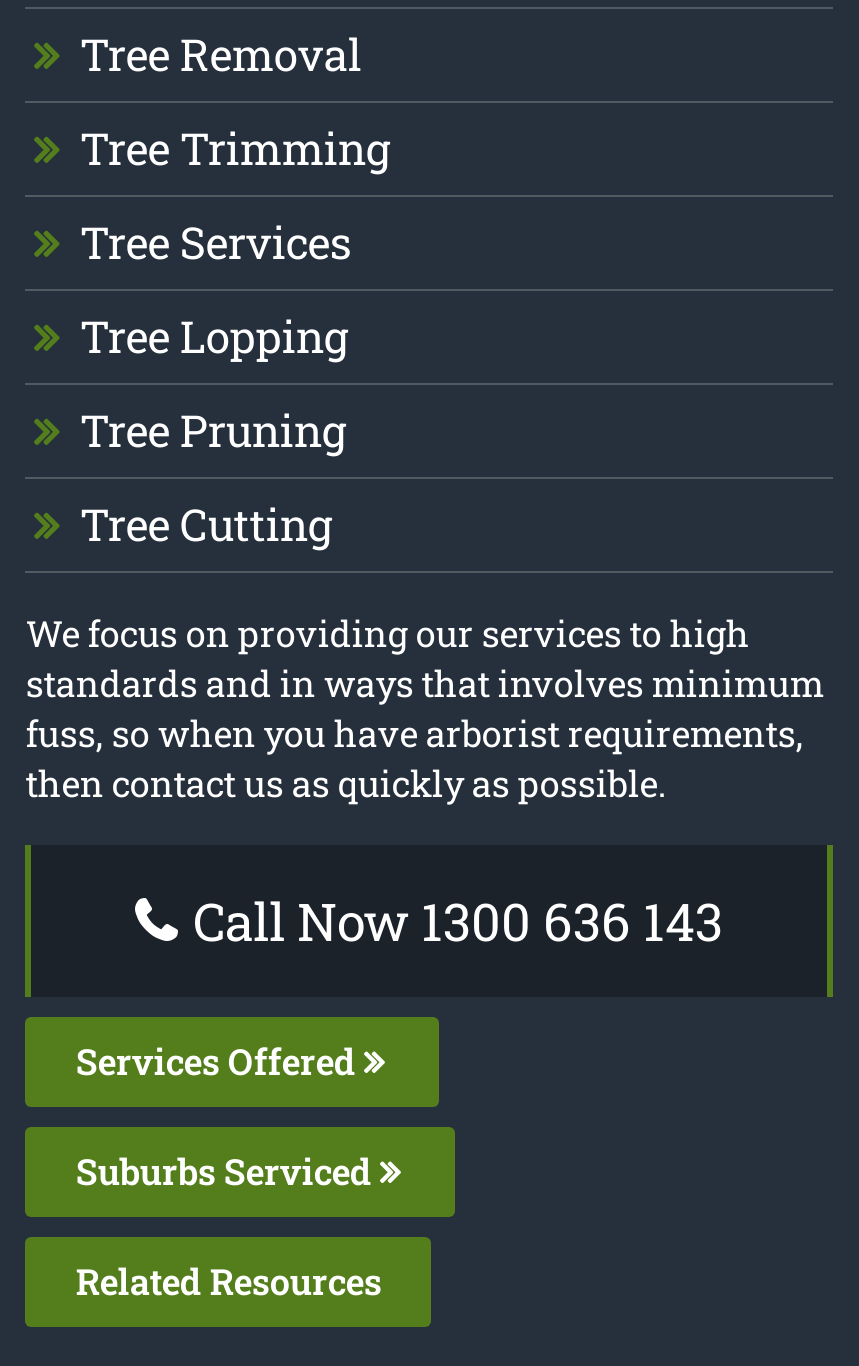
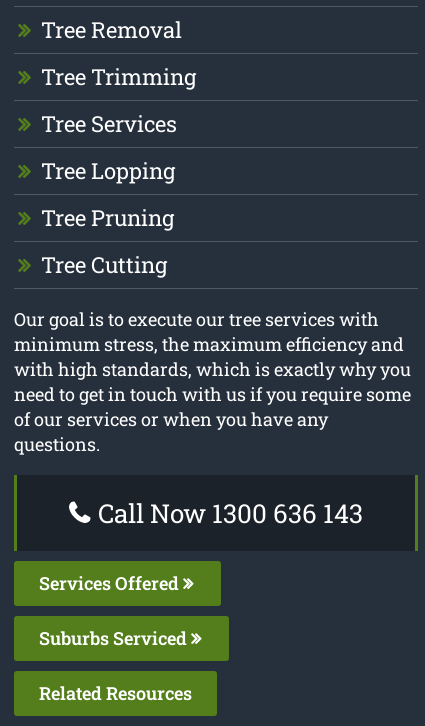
[26,609,824,807] We focus on providing our services to high | standards and in ways that involves minimum | fuss, so when you have arborist requirements, | then contact us as quickly as possible. -> [14,307,411,456] Our goal is to execute our tree services with | minimum stress, the maximum efficiency and | with high standards, which is exactly why you | need to get in touch with us if you require some | of our services or when you have any | questions.

